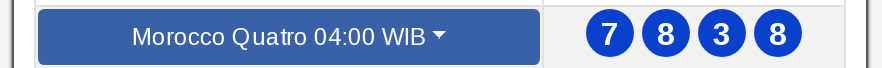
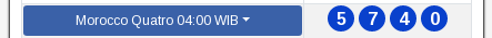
[657,17,787,51] 8 | 3 | 8 -> [398,10,439,28] 4 | 0
none -> [336,10,346,28] 5

